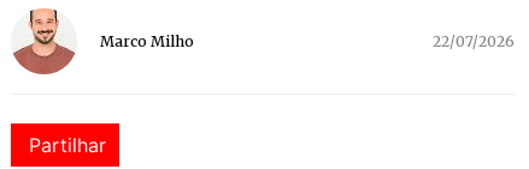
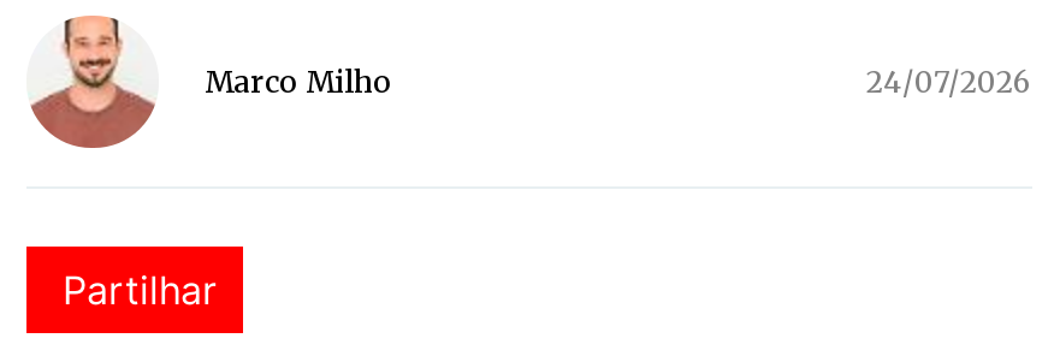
[433,32,515,50] 22/07/2026 -> [866,64,1032,100] 24/07/2026

